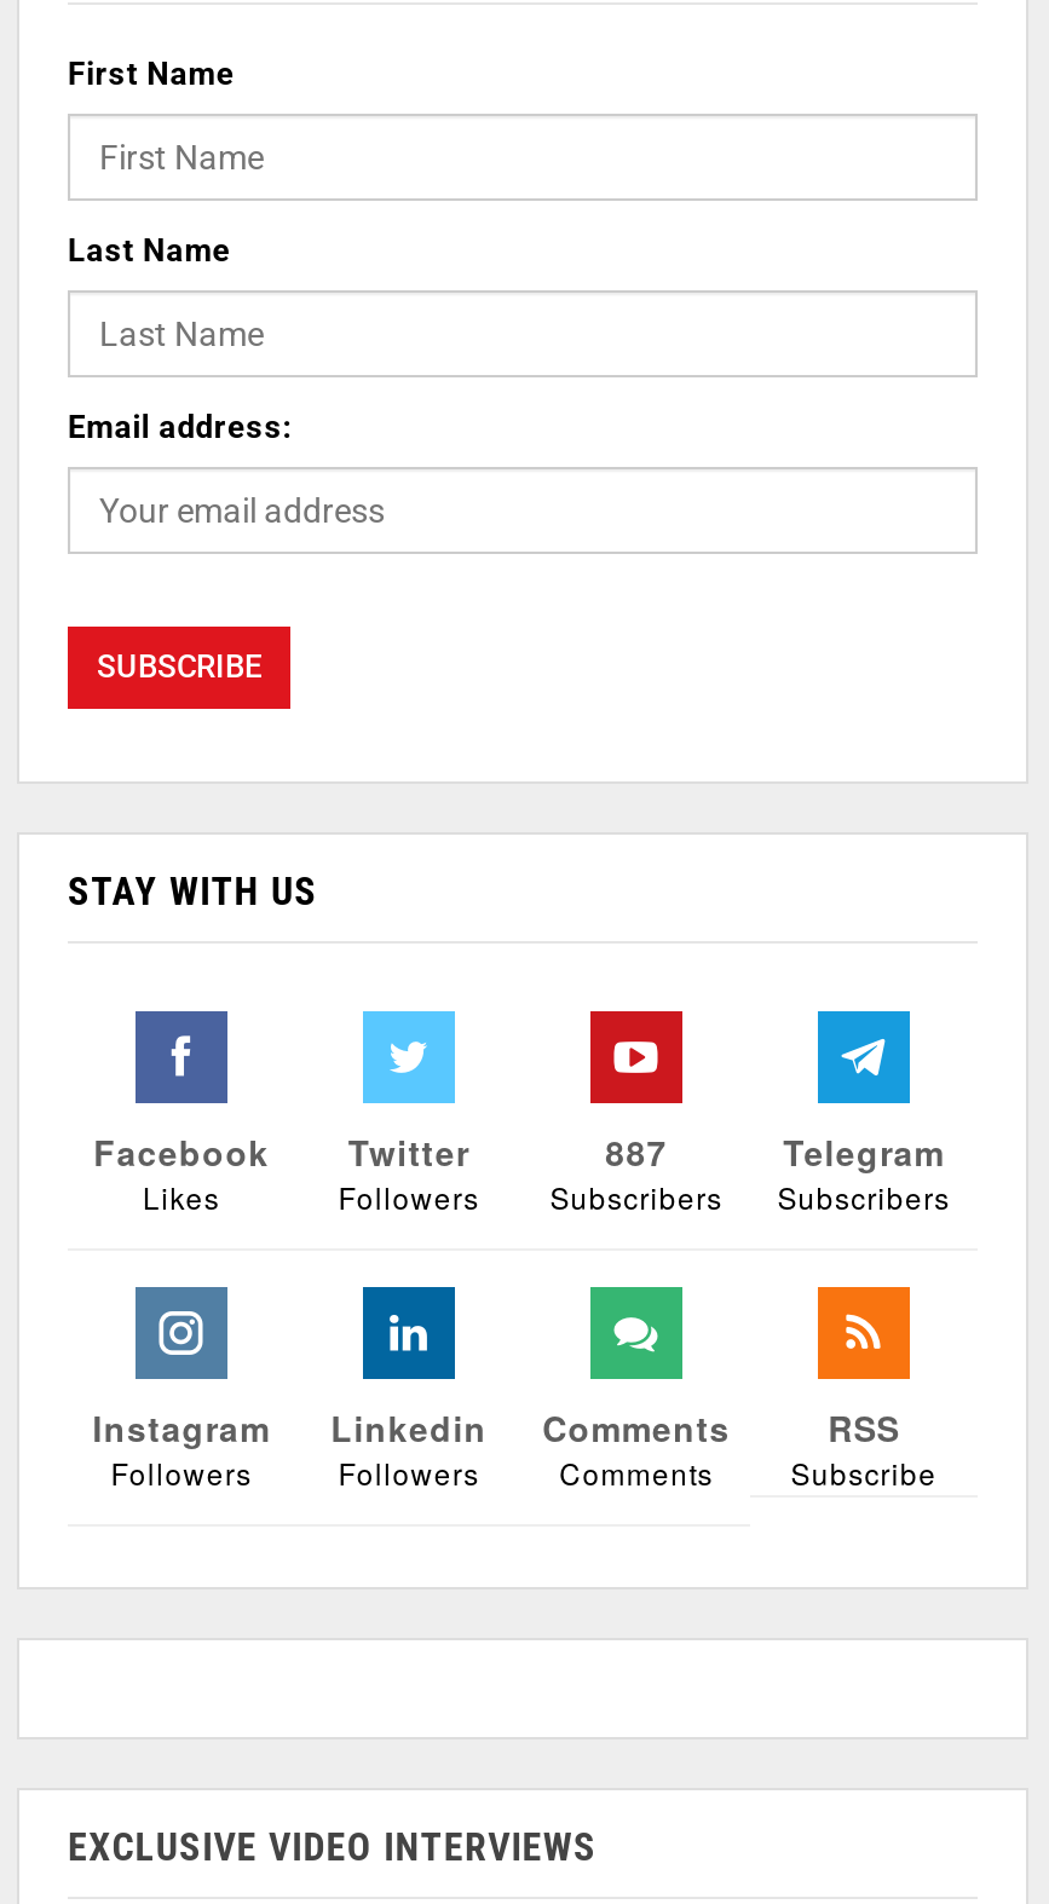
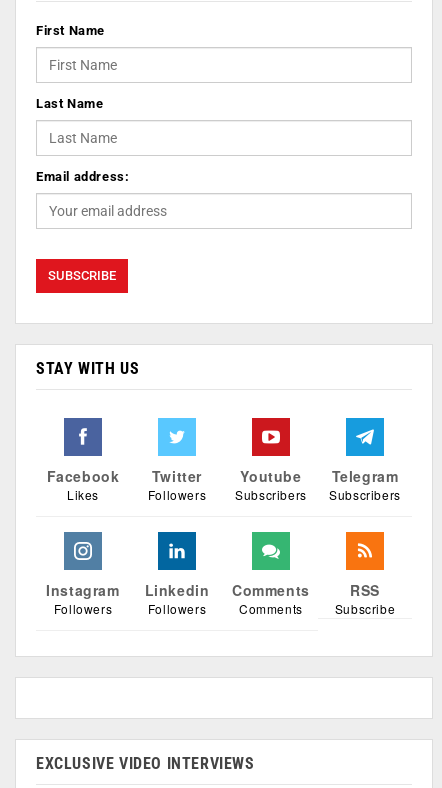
[605,1126,668,1175] 887 -> [240,466,302,486] Youtube

